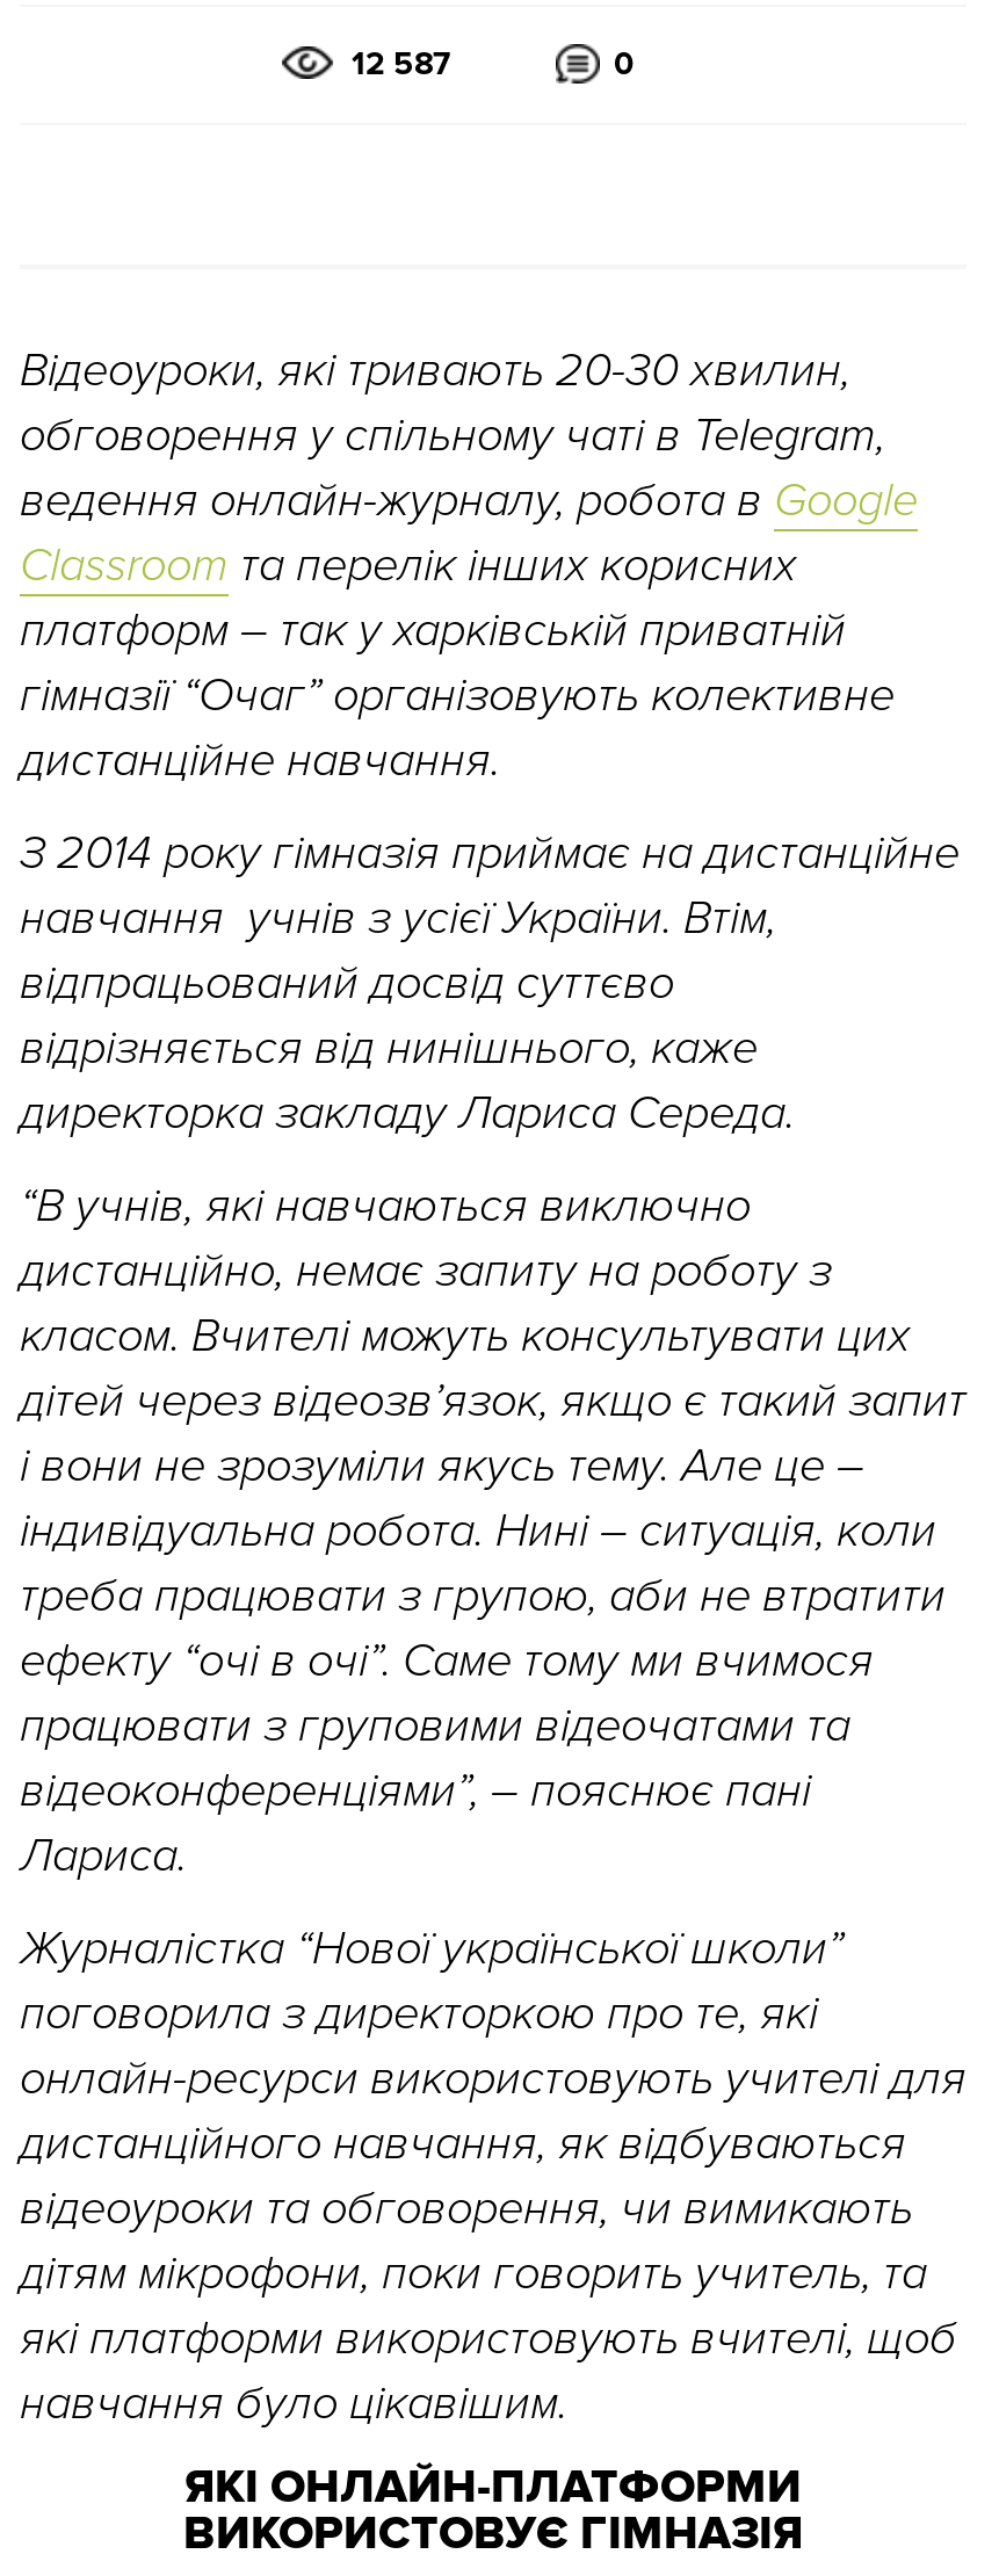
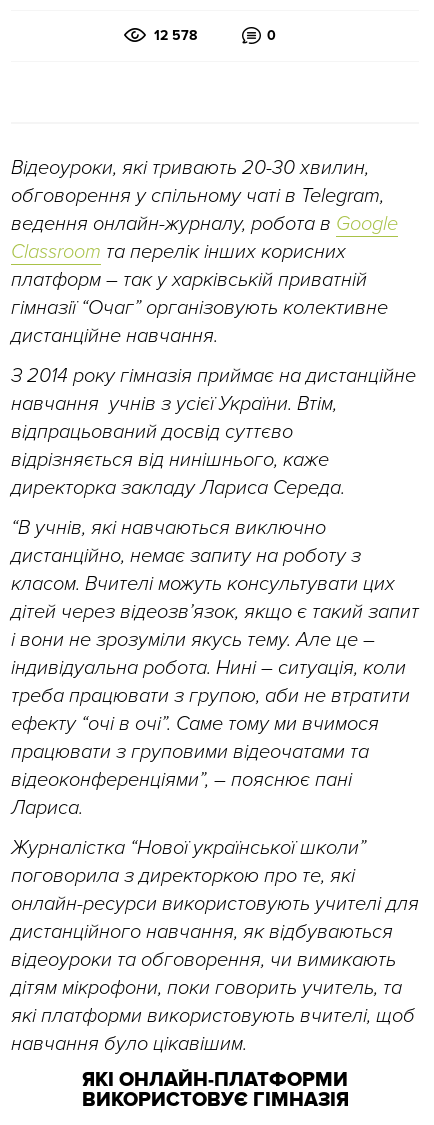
[352,44,451,84] 12 587 -> [154,27,197,44] 12 578

